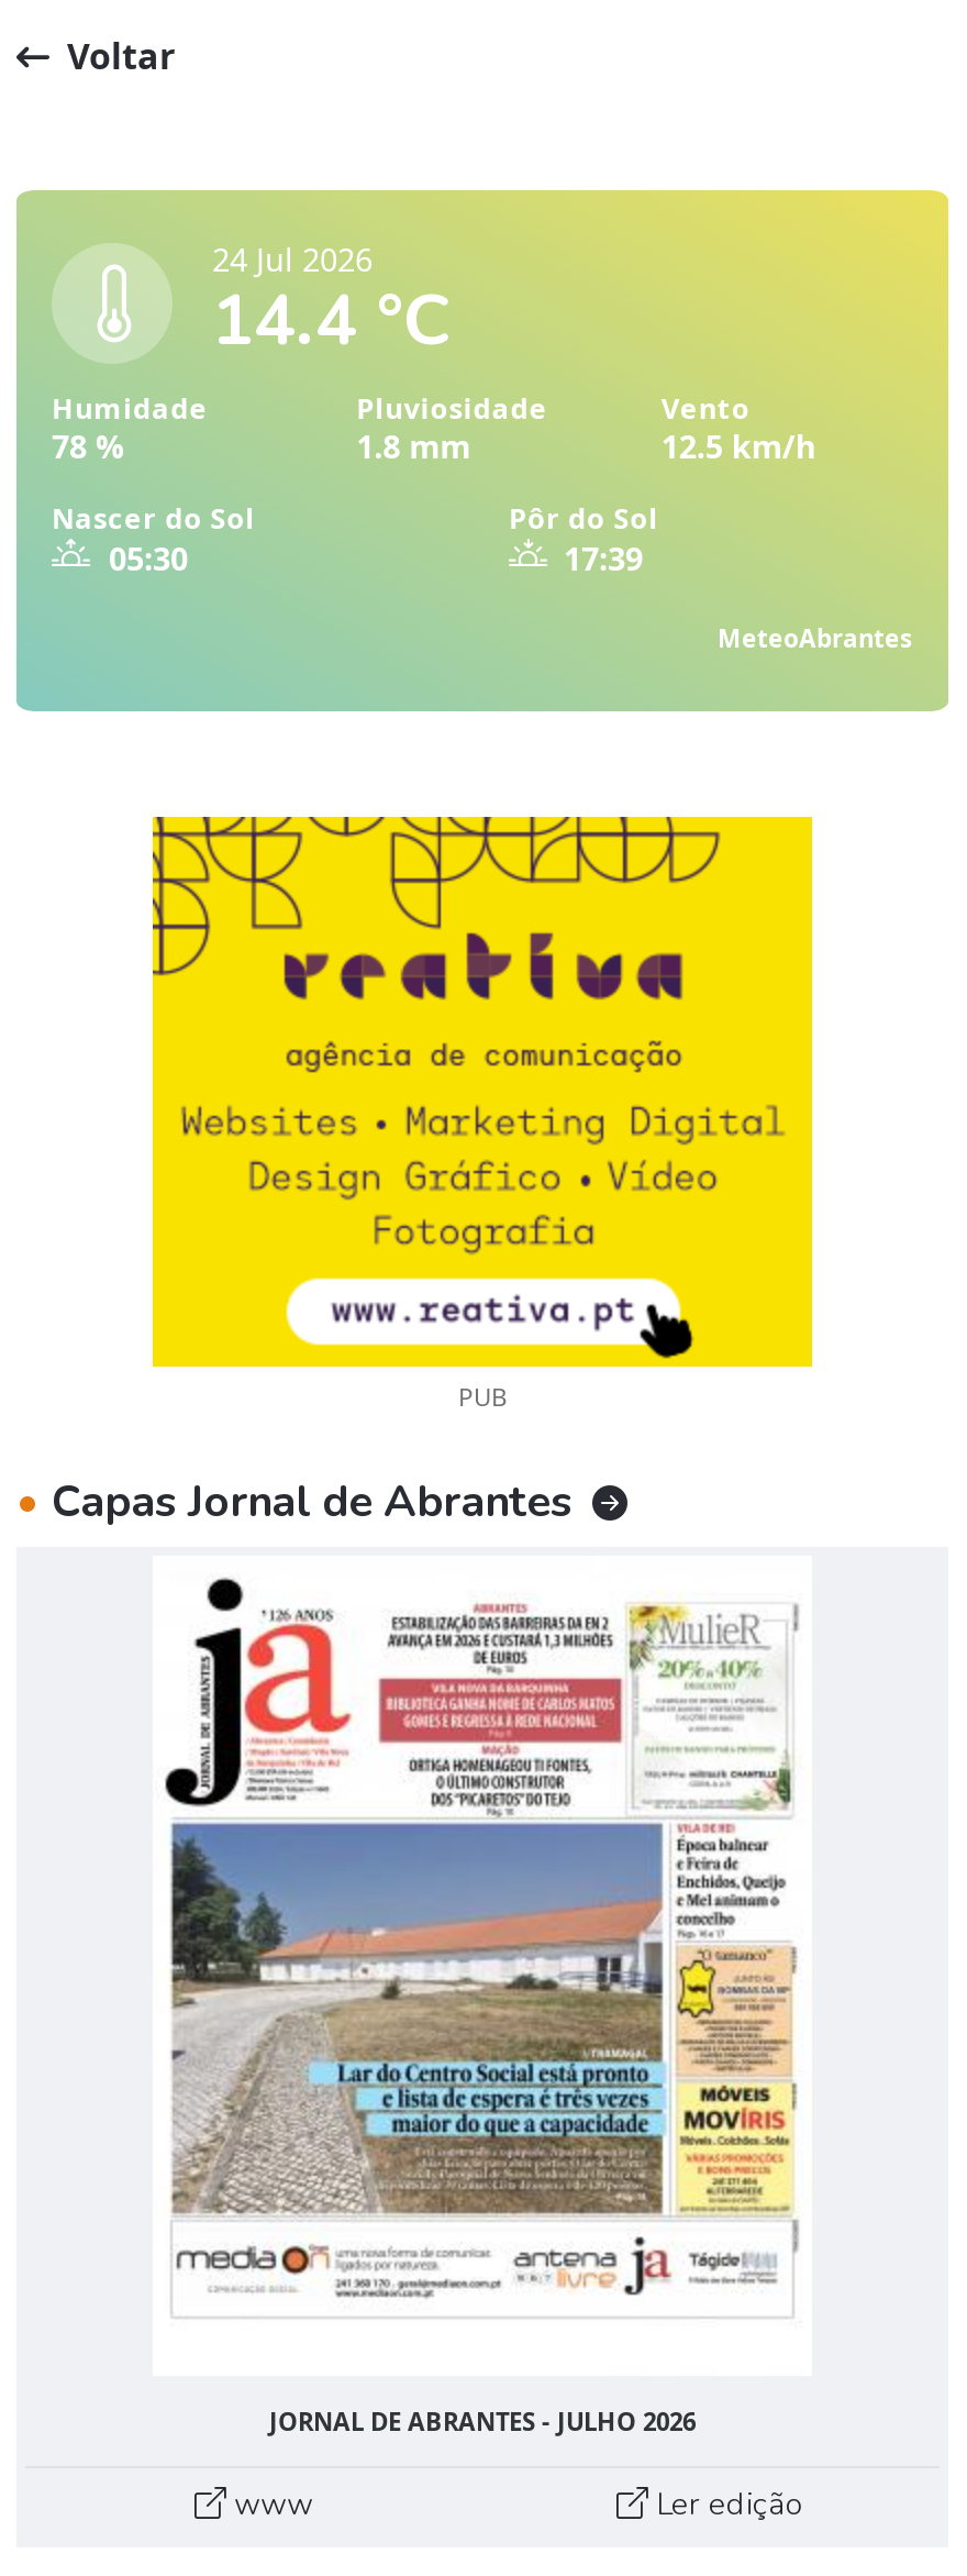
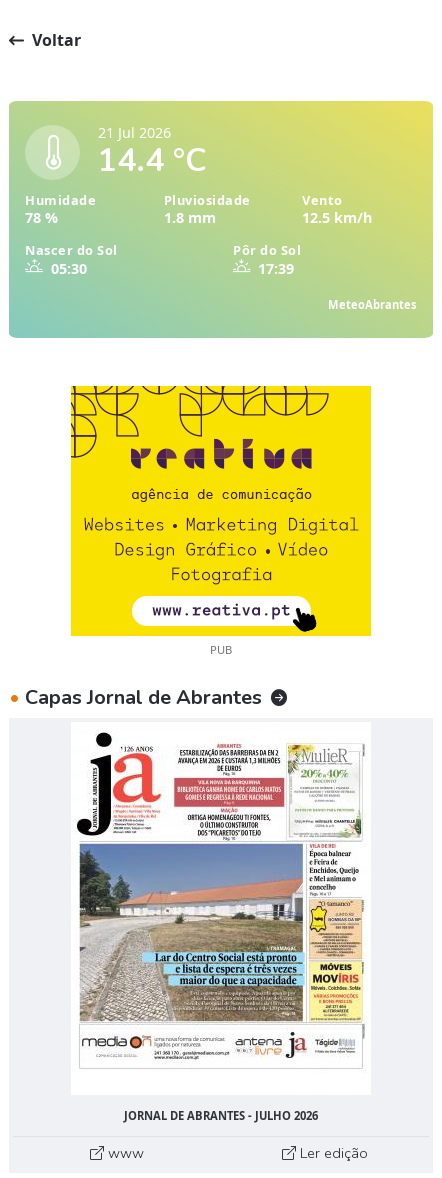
[212,239,373,281] 24 Jul 2026 -> [98,123,171,142] 21 Jul 2026

